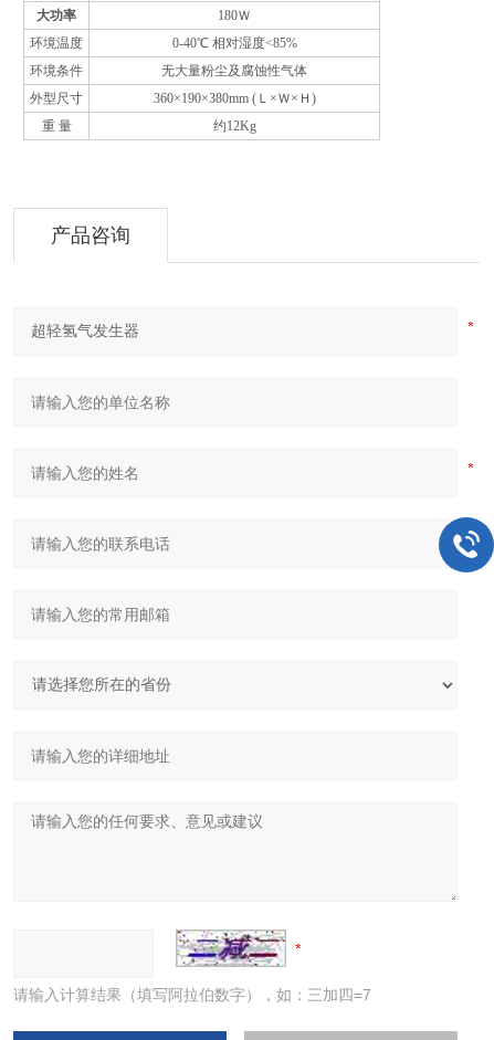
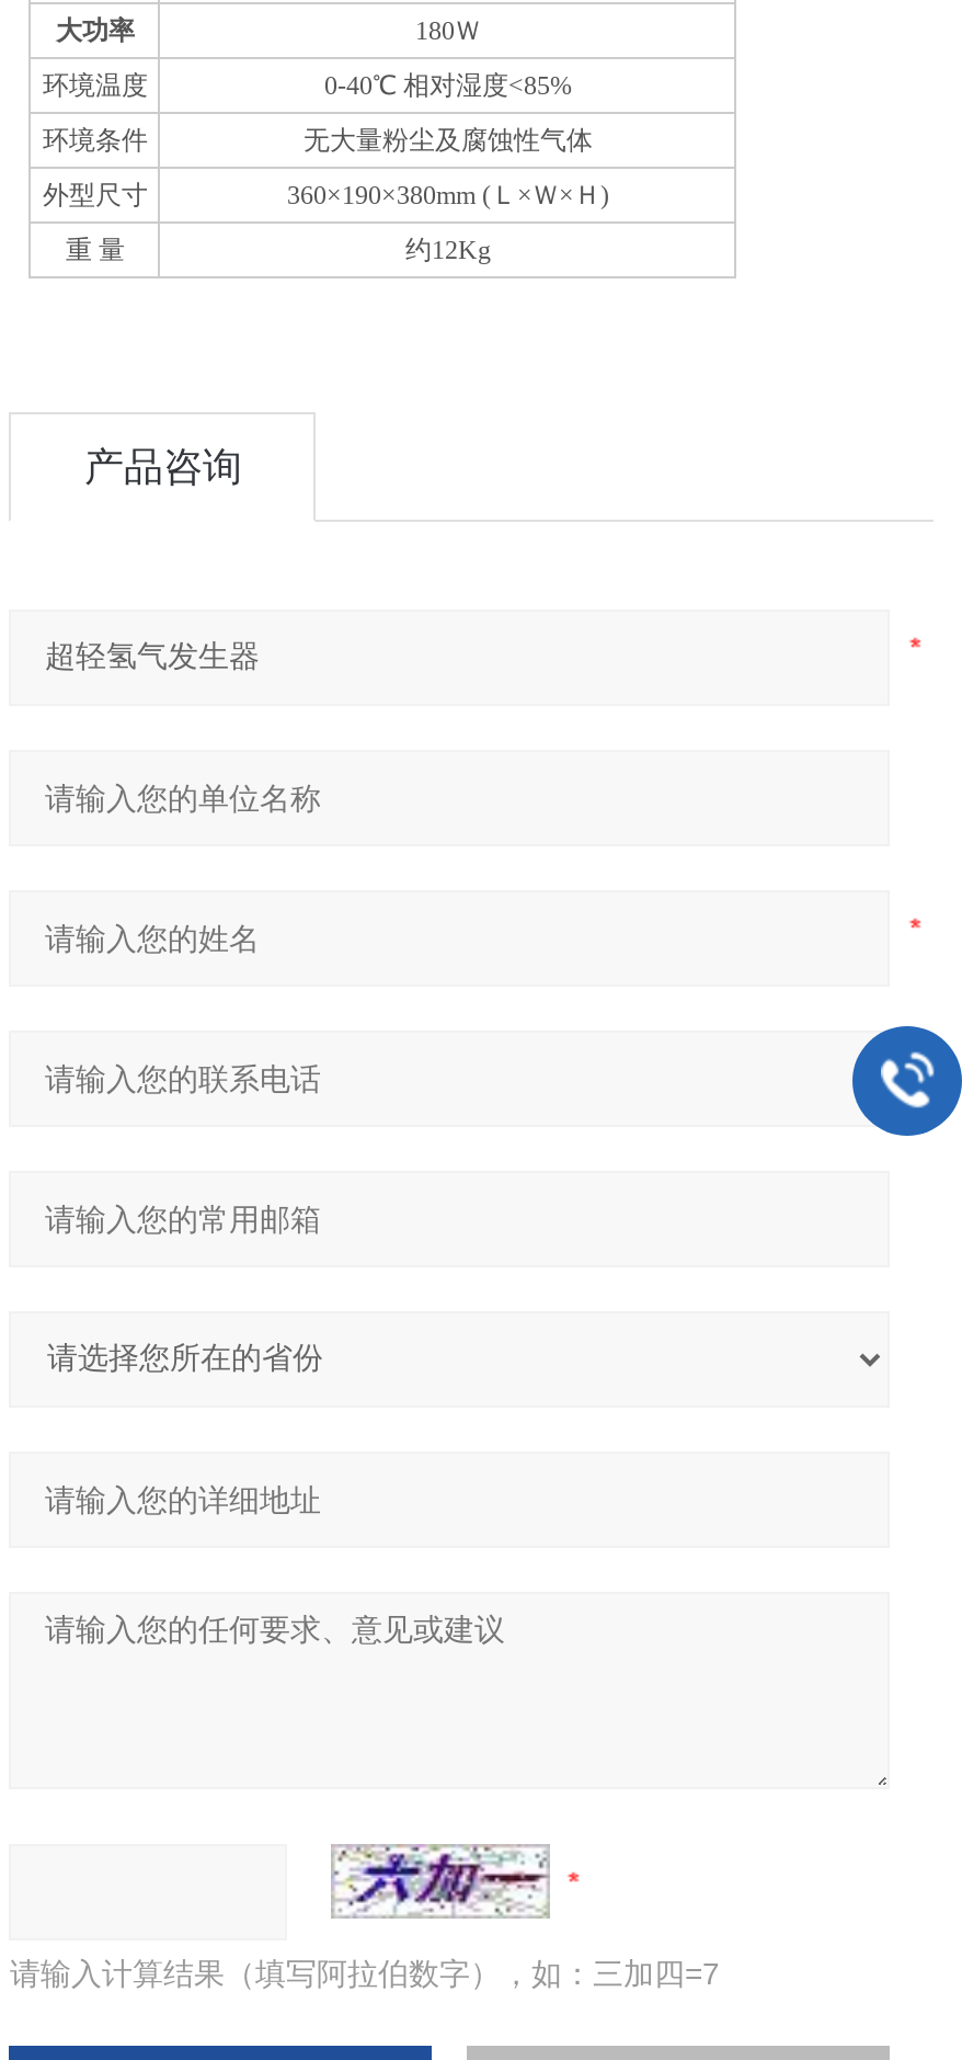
[176,929,285,967] [image] -> [333,1844,548,1916] [image]

